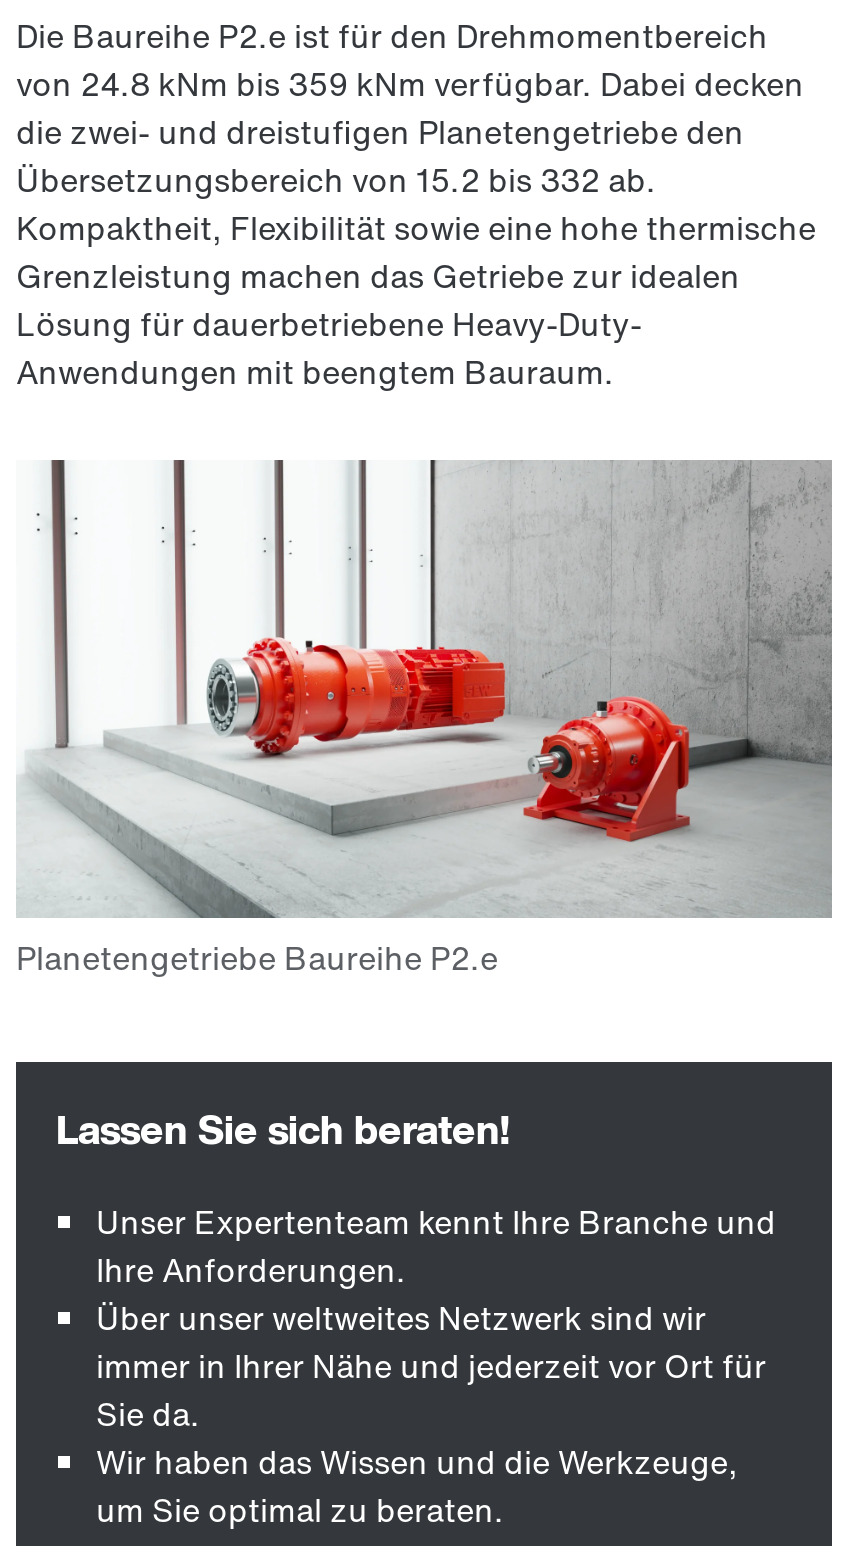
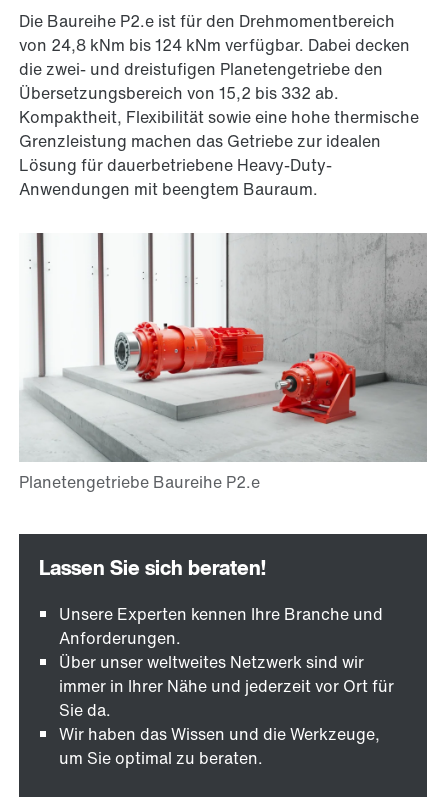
[16,60,804,108] von 24.8 kNm bis 359 kNm verfügbar. Dabei decken -> [19,33,410,57] von 24,8 kNm bis 124 kNm verfügbar. Dabei decken
[16,156,656,204] Übersetzungsbereich von 15.2 bis 332 ab. -> [19,81,339,105] Übersetzungsbereich von 15,2 bis 332 ab.
[96,1199,776,1295] Unser Expertenteam kennt Ihre Branche und | Ihre Anforderungen. -> [59,602,383,650] Unsere Experten kennen Ihre Branche und | Anforderungen.

